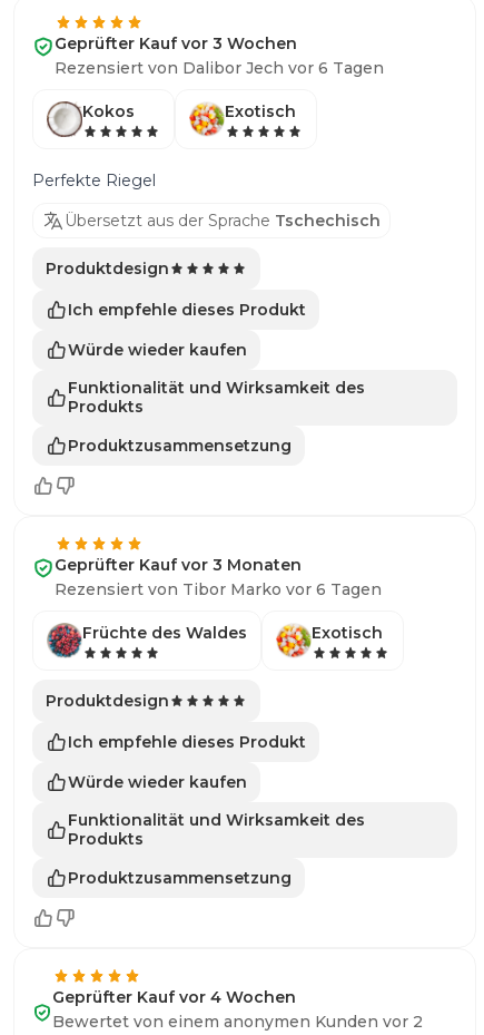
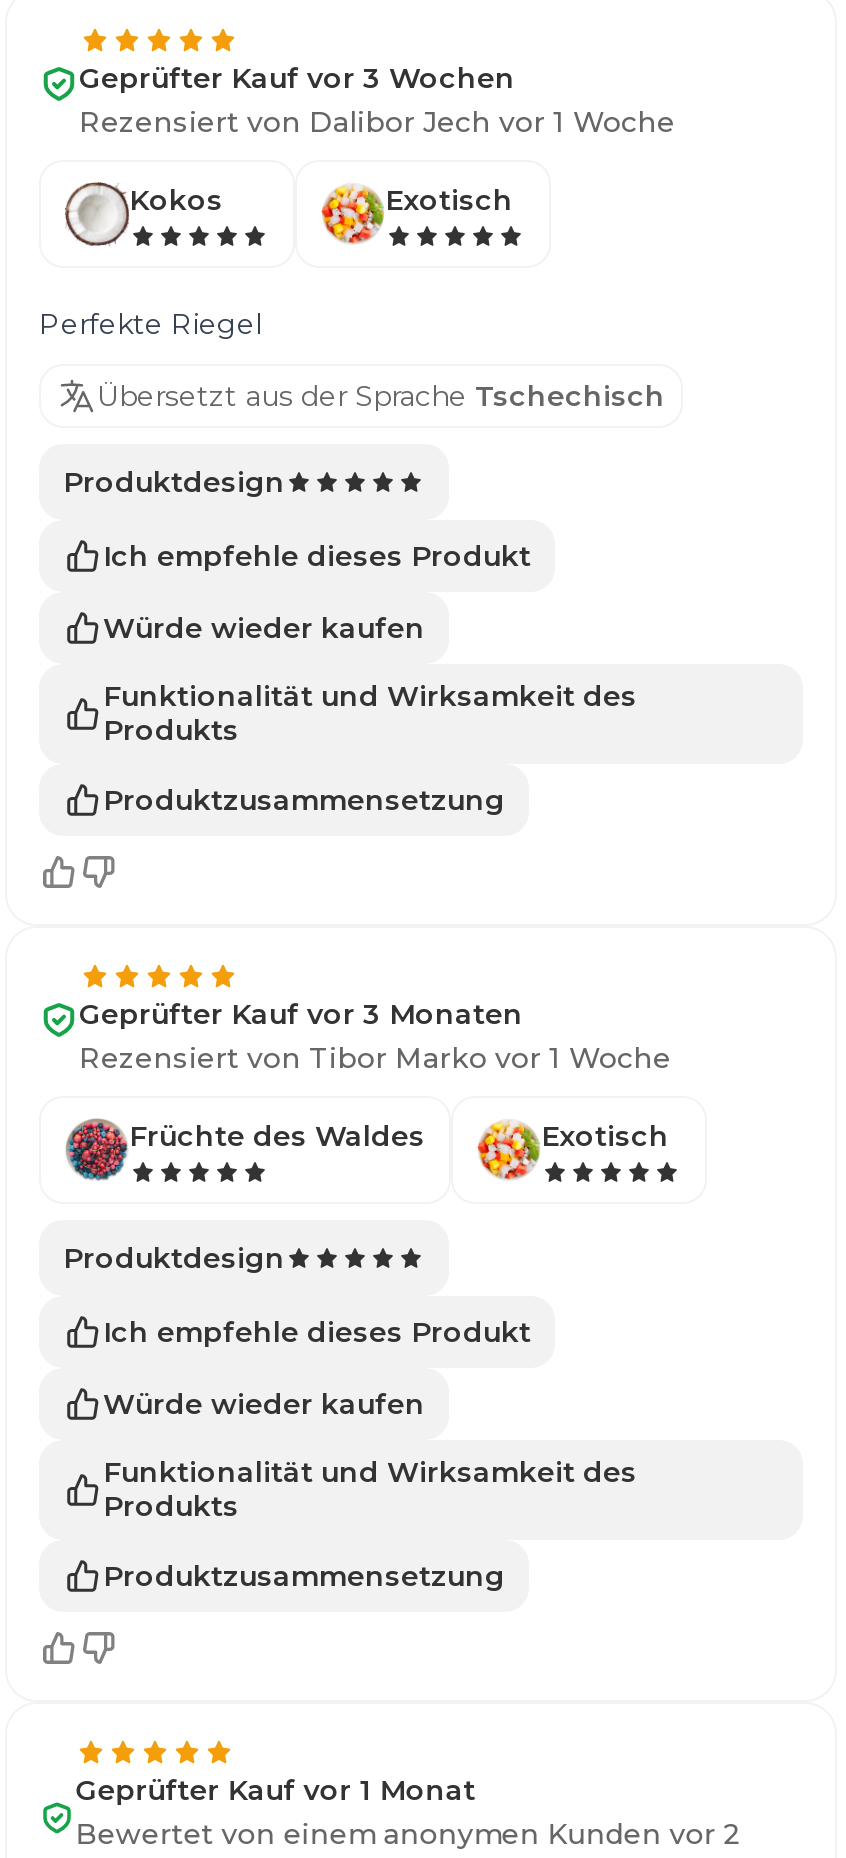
[55,58,384,78] Rezensiert von Dalibor Jech vor 6 Tagen -> [79,104,675,140] Rezensiert von Dalibor Jech vor 1 Woche
[55,579,382,599] Rezensiert von Tibor Marko vor 6 Tagen -> [79,1040,671,1076] Rezensiert von Tibor Marko vor 1 Woche
[53,987,296,1007] Geprüfter Kauf vor 4 Wochen -> [76,1772,476,1808] Geprüfter Kauf vor 1 Monat

